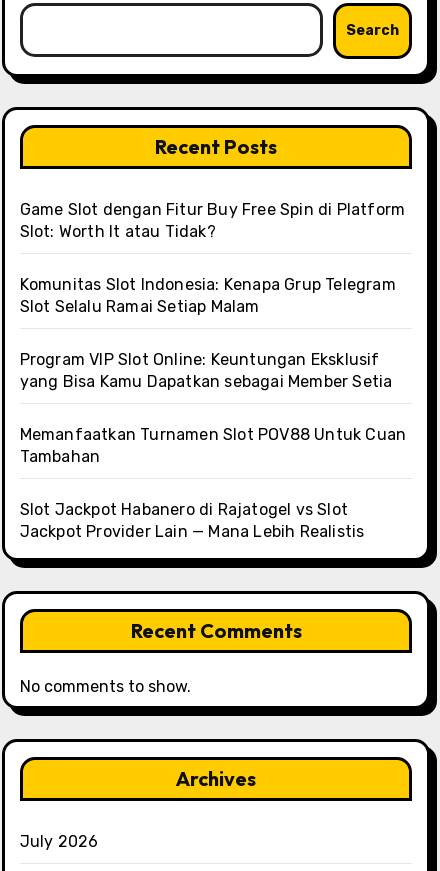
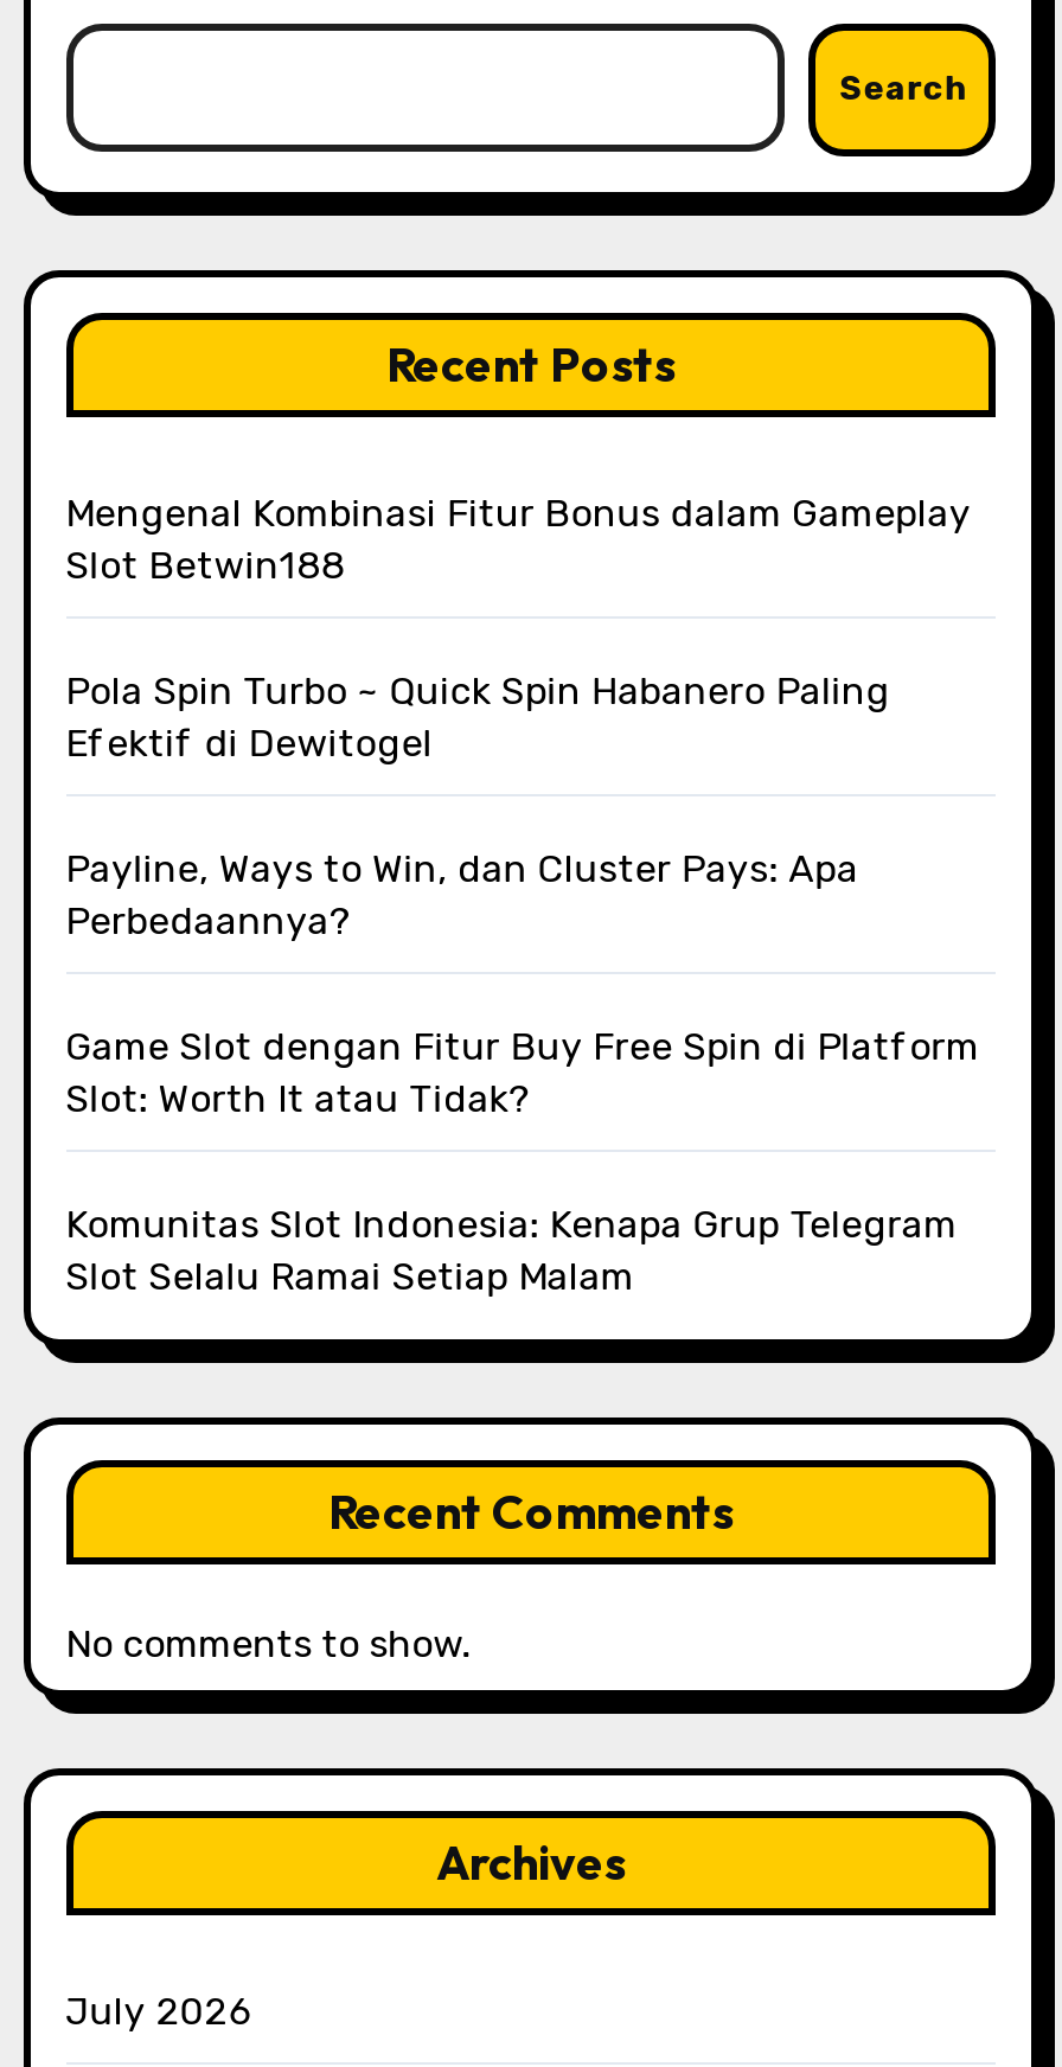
none -> [65,490,971,943] Mengenal Kombinasi Fitur Bonus dalam Gameplay | Slot Betwin188 | Pola Spin Turbo ~ Quick Spin Habanero Paling | Efektif di Dewitogel | Payline, Ways to Win, dan Cluster Pays: Apa | Perbedaannya?
moved [20,200,405,316] -> [65,1023,980,1298]: Game Slot dengan Fitur Buy Free Spin di Platform | Slot: Worth It atau Tidak? | Komunitas Slot Indonesia: Kenapa Grup Telegram | Slot Selalu Ramai Setiap Malam
[20,350,406,541] Program VIP Slot Online: Keuntungan Eksklusif | yang Bisa Kamu Dapatkan sebagai Member Setia | Memanfaatkan Turnamen Slot POV88 Untuk Cuan | Tambahan | Slot Jackpot Habanero di Rajatogel vs Slot | Jackpot Provider Lain — Mana Lebih Realistis -> none

